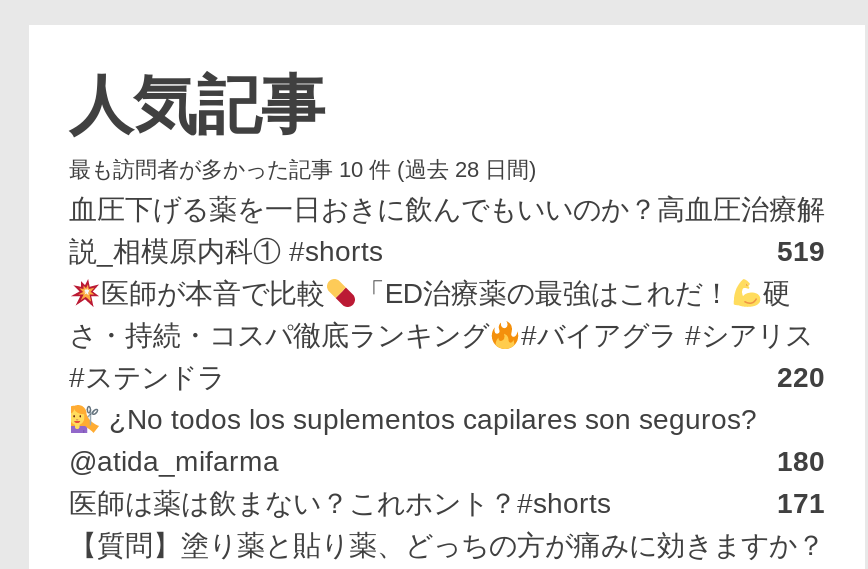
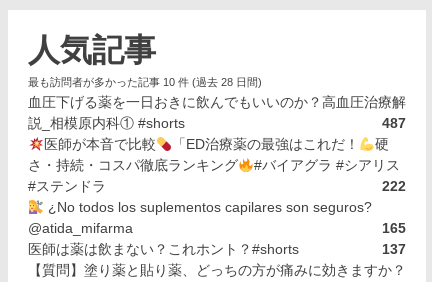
[777,236,825,268] 519 -> [382,115,406,131] 487
[777,362,825,394] 220 -> [382,178,406,194] 222
[777,446,825,478] 180 -> [382,220,406,236] 165
[777,488,825,520] 171 -> [382,241,406,257] 137

